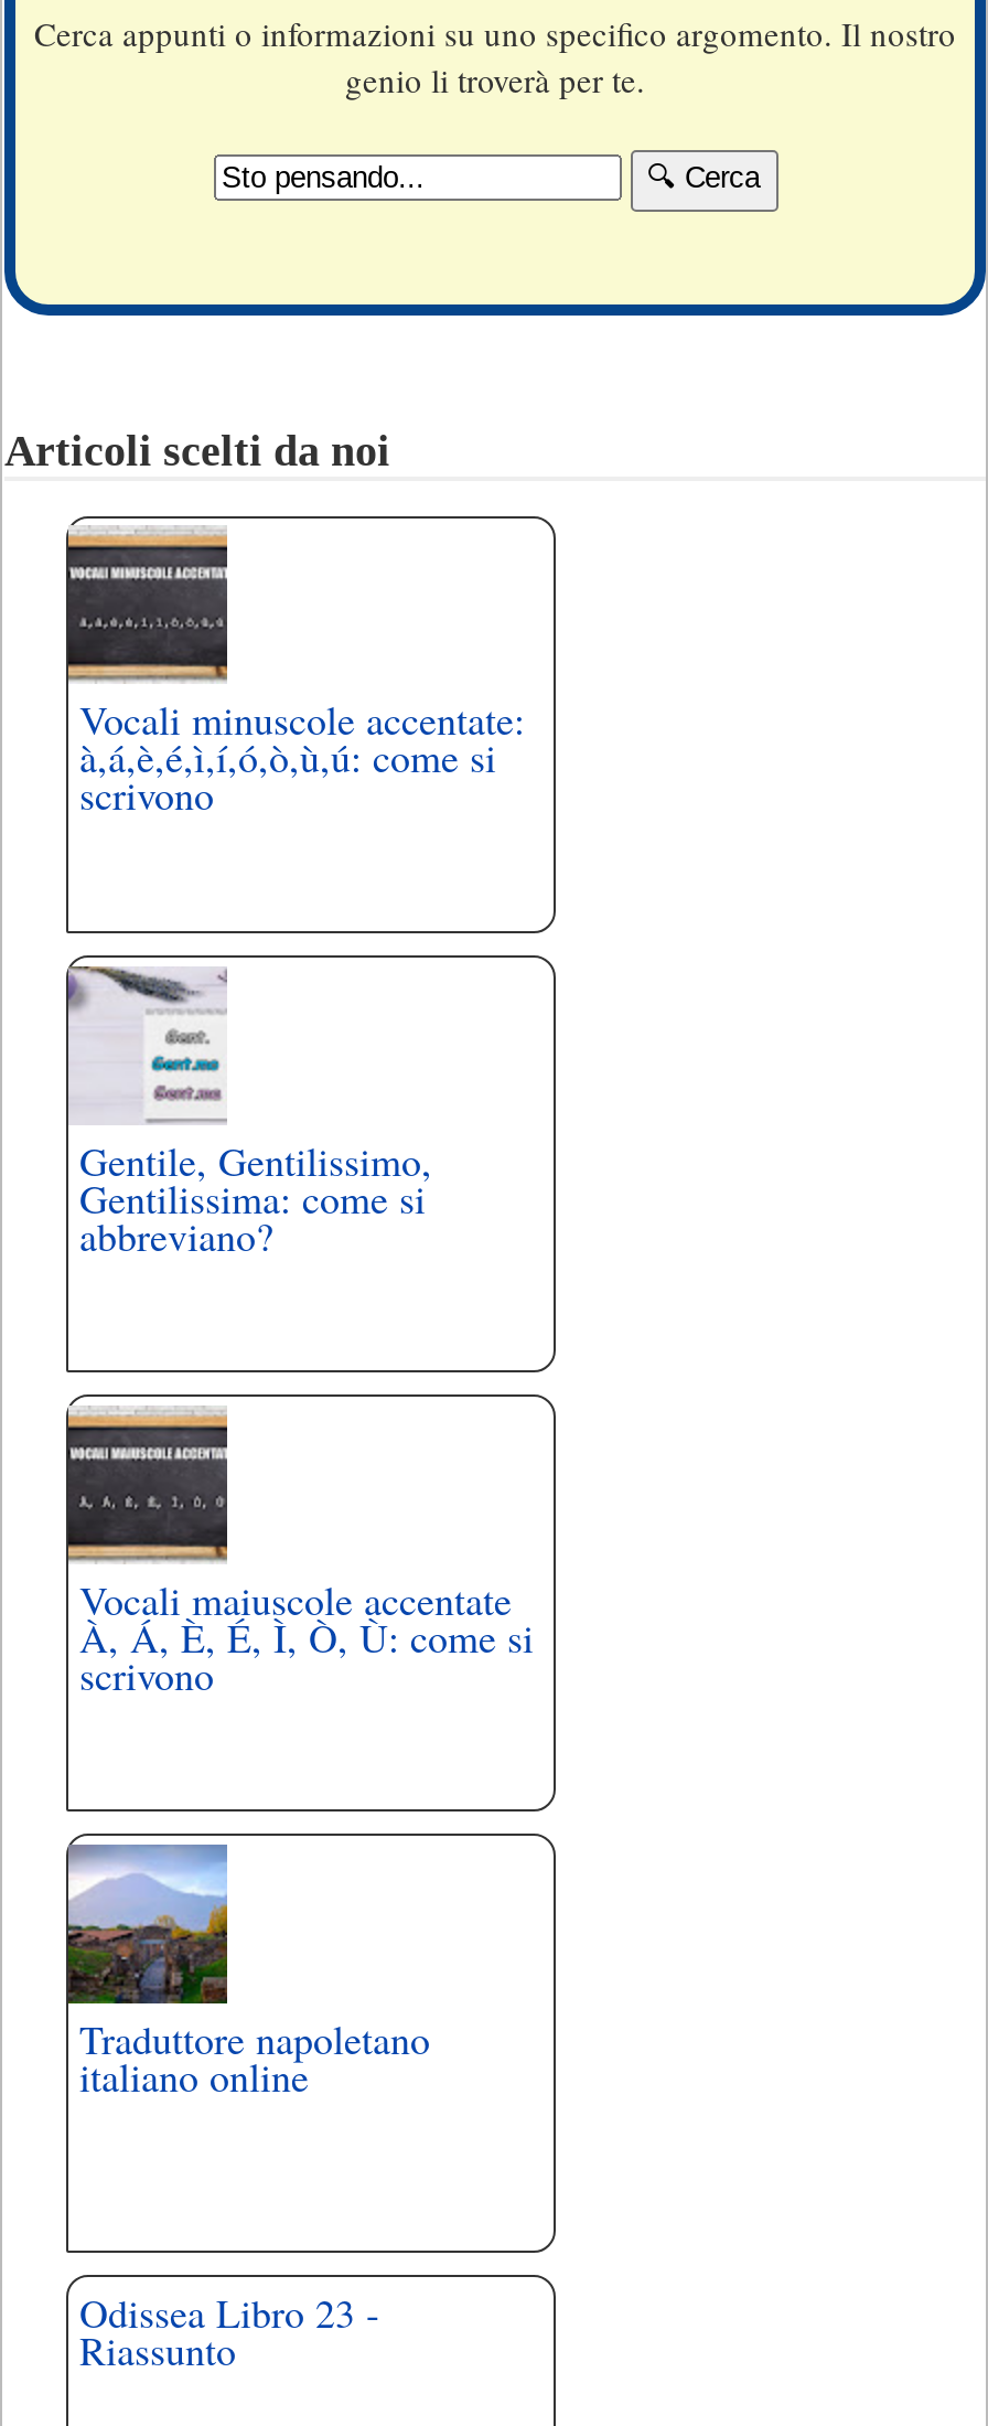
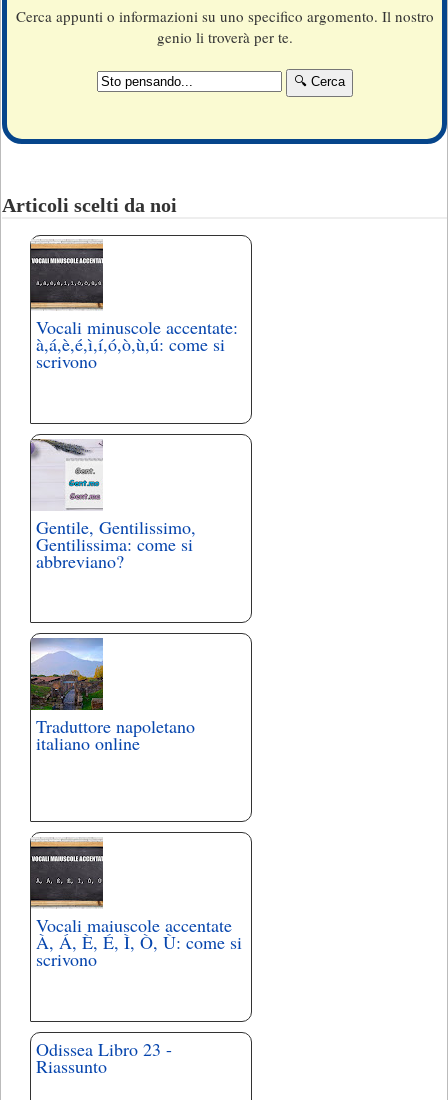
moved [64,1403,512,1701] -> [29,836,232,971]: [image] | Vocali maiuscole accentate | scrivono
moved [66,1842,430,2103] -> [30,638,195,755]: [image] | Traduttore napoletano | italiano online

